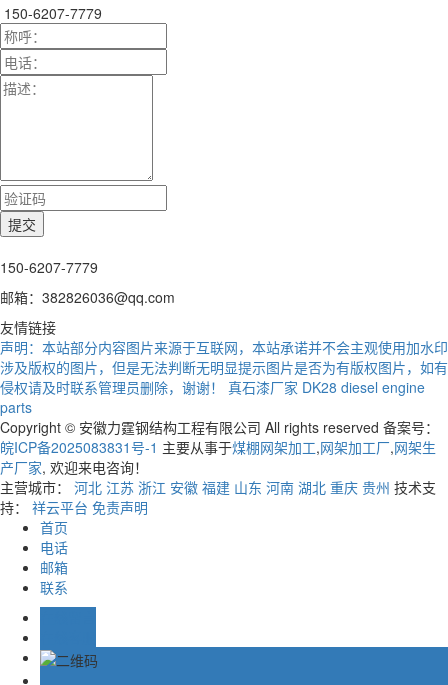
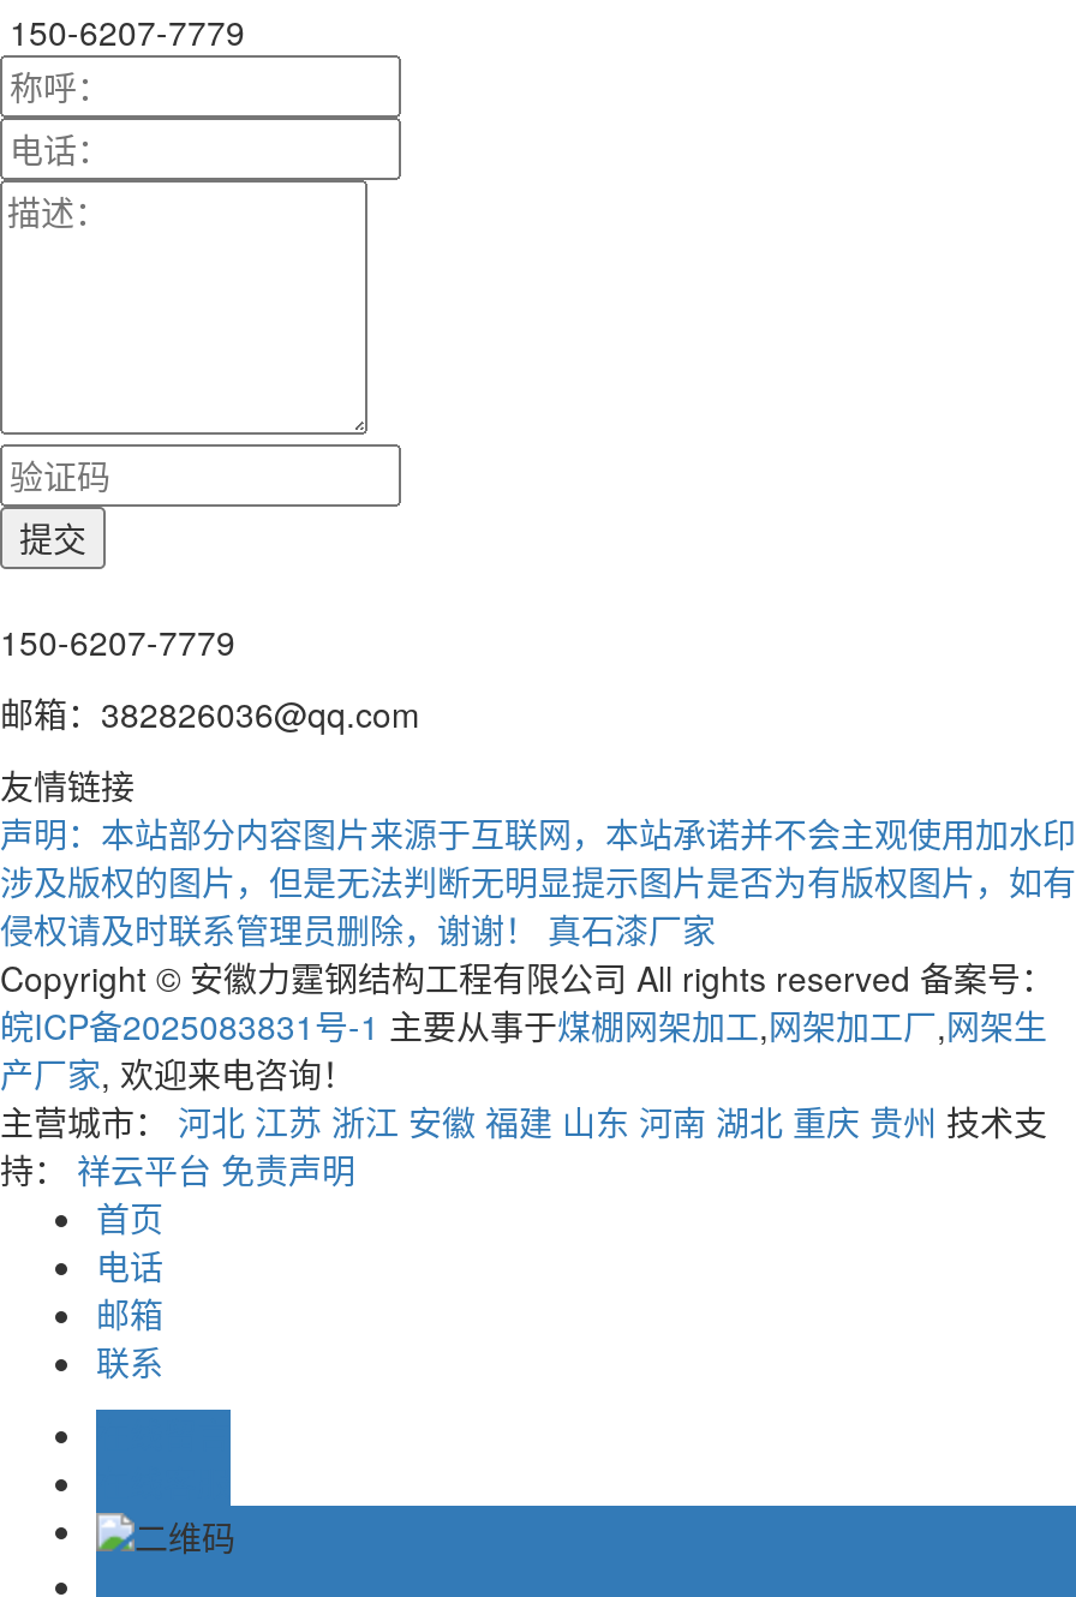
[0,377,425,417] 侵权请及时联系管理员删除，谢谢！真石漆厂家DK28 diesel engine | parts -> [0,906,716,954] 侵权请及时联系管理员删除，谢谢！真石漆厂家

